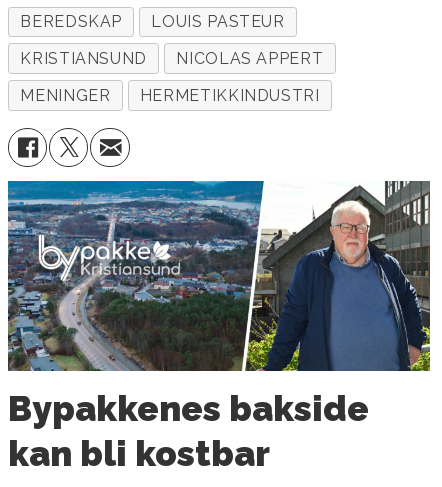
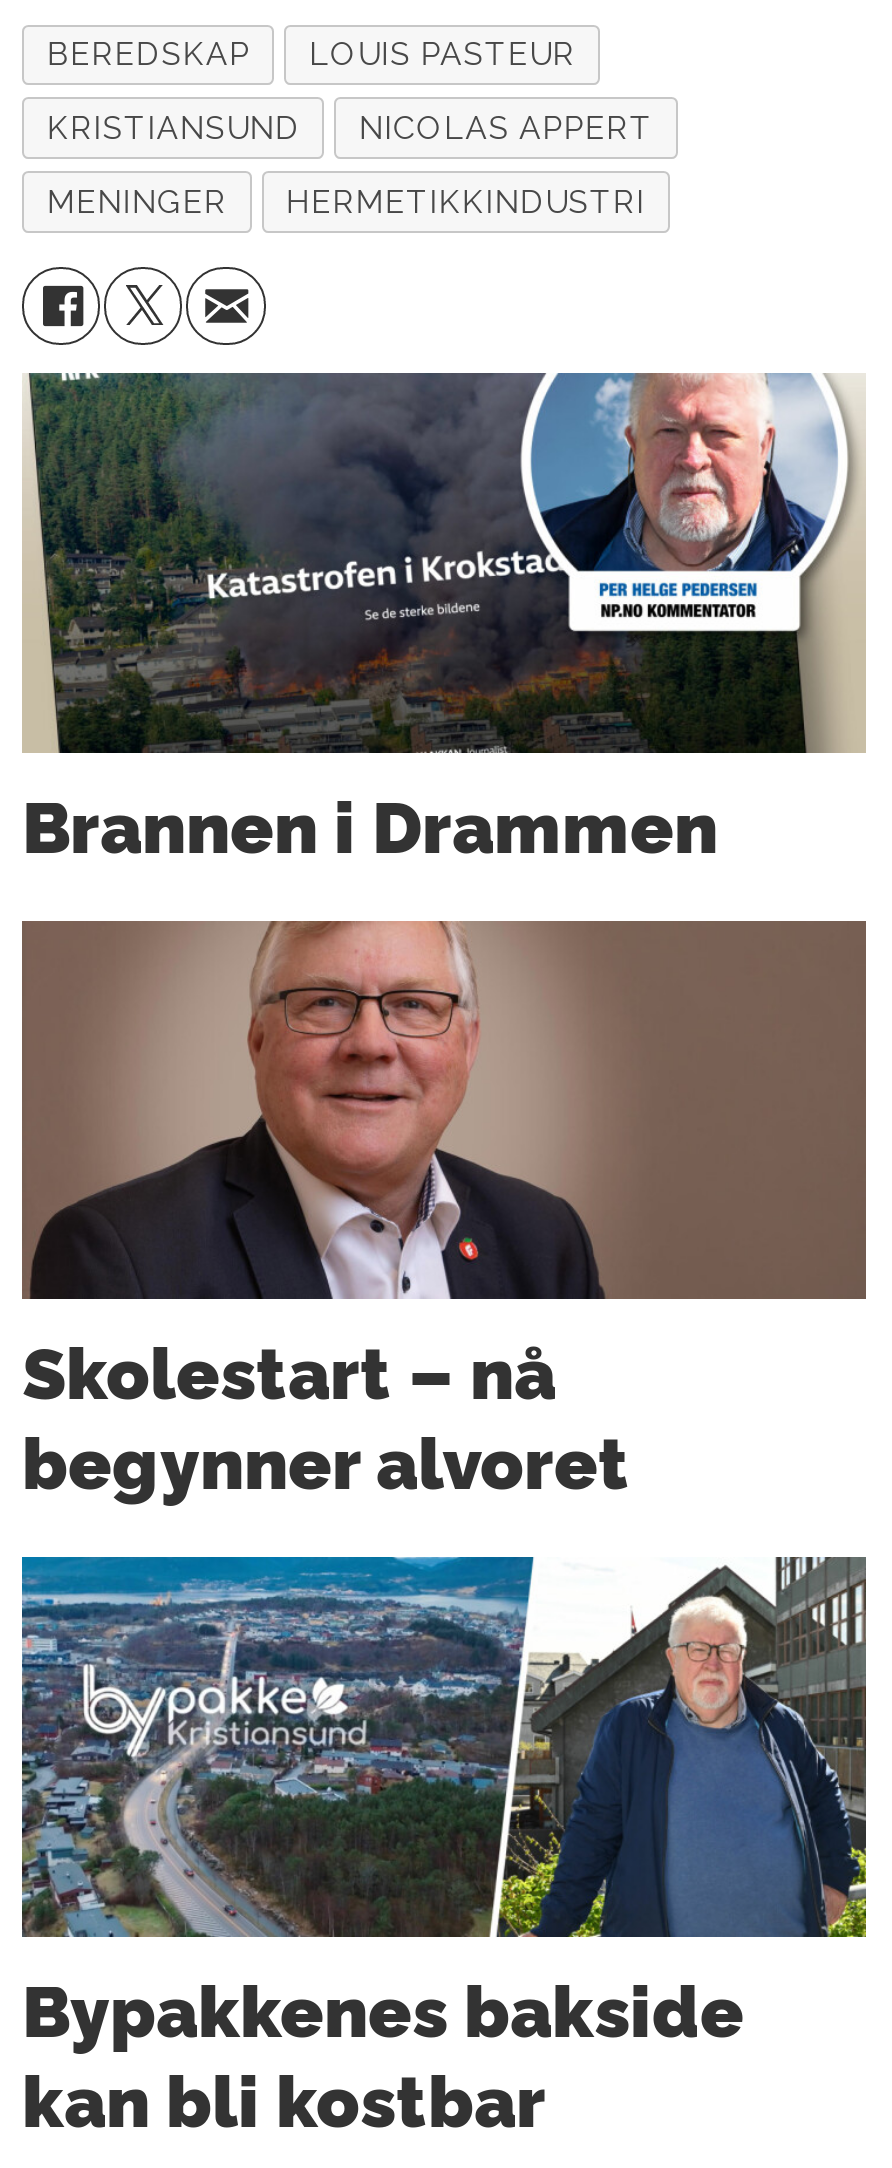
none -> [20,919,868,1505] [image] | Skolestart – nå | begynner alvoret
none -> [22,371,866,869] [image] | Brannen i Drammen

